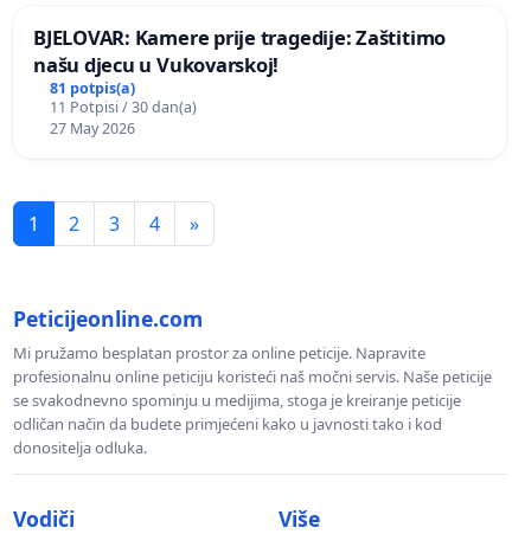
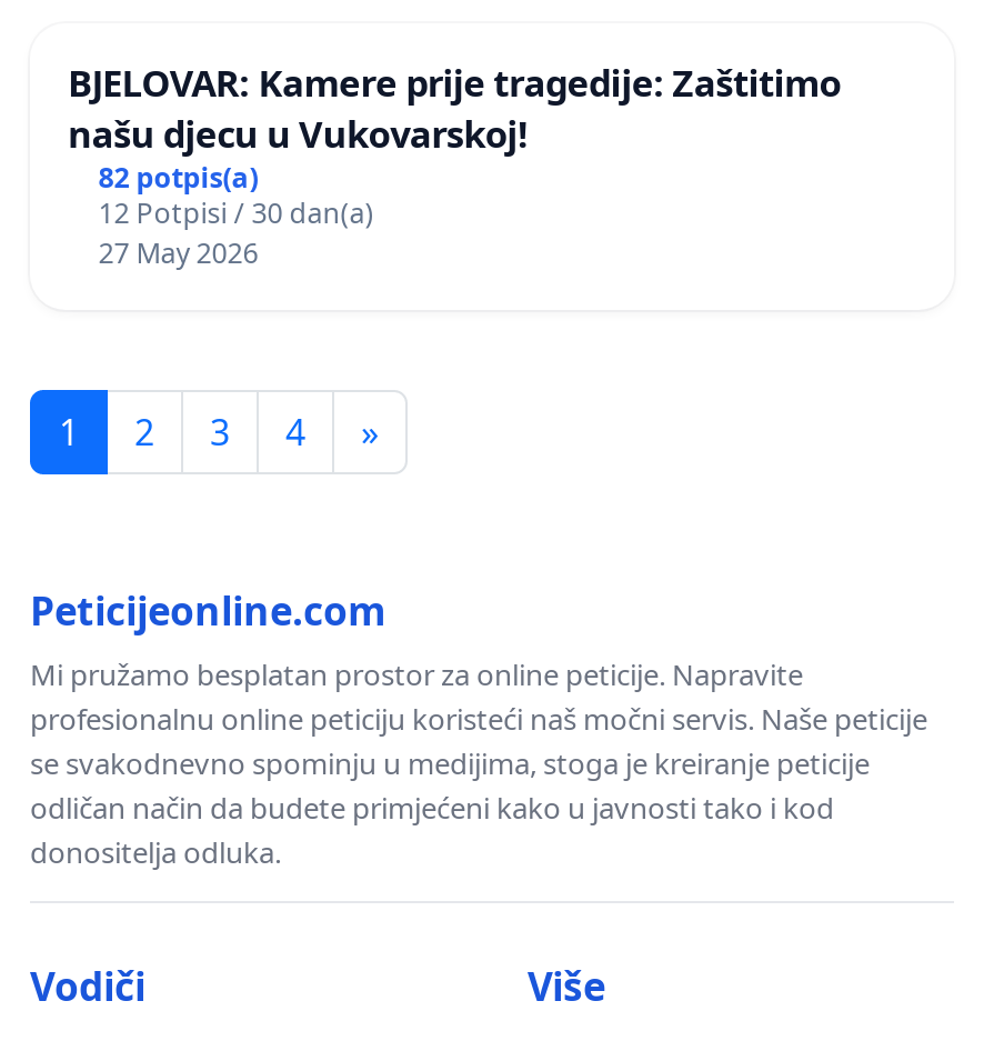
[50,79,135,99] 81 potpis(a) -> [98,160,258,198] 82 potpis(a)
[50,98,197,118] 11 Potpisi / 30 dan(a) -> [98,196,374,233] 12 Potpisi / 30 dan(a)

